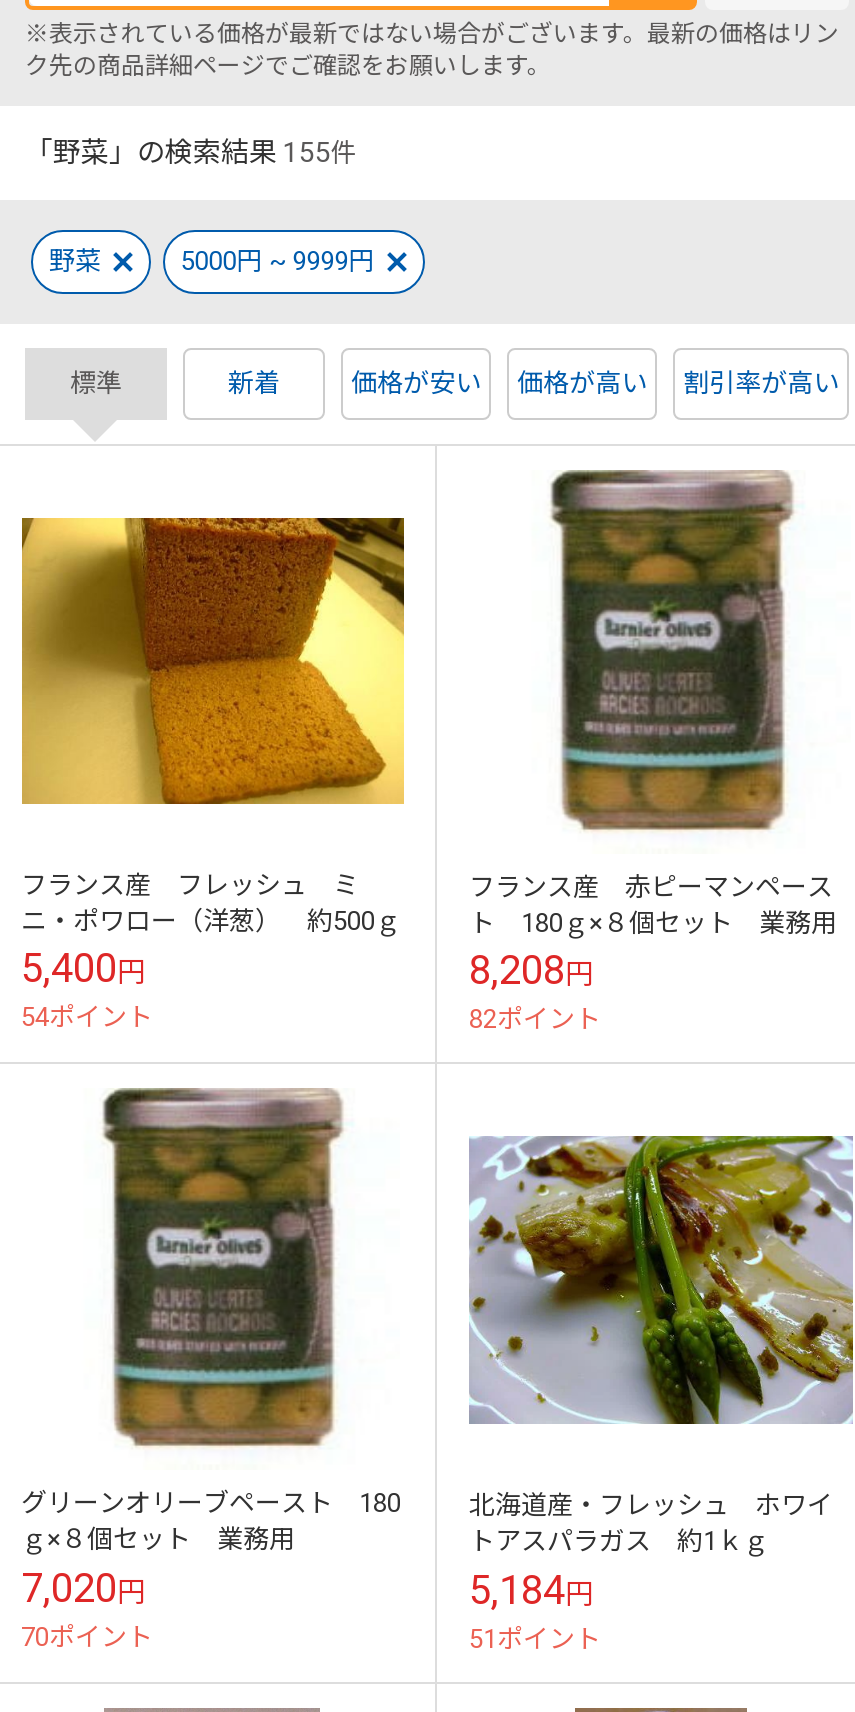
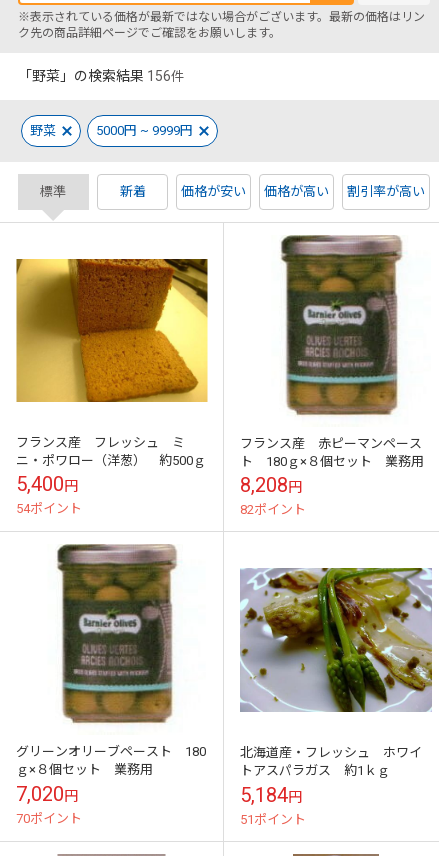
[25,136,357,168] 「野菜」の検索結果155件 -> [18,68,184,84] 「野菜」の検索結果156件

